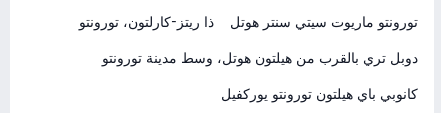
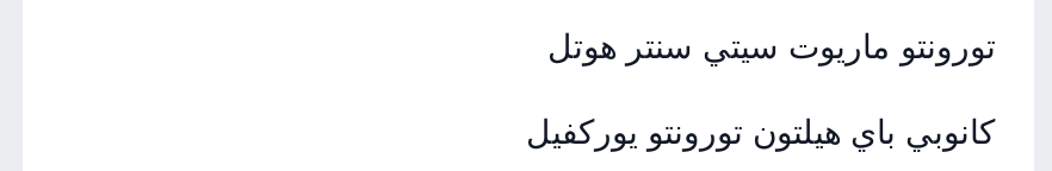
[79,14,418,66] ذا ريتز-كارلتون، تورونتو | دوبل تري بالقرب من هيلتون هوتل، وسط مدينة تورونتو -> none

